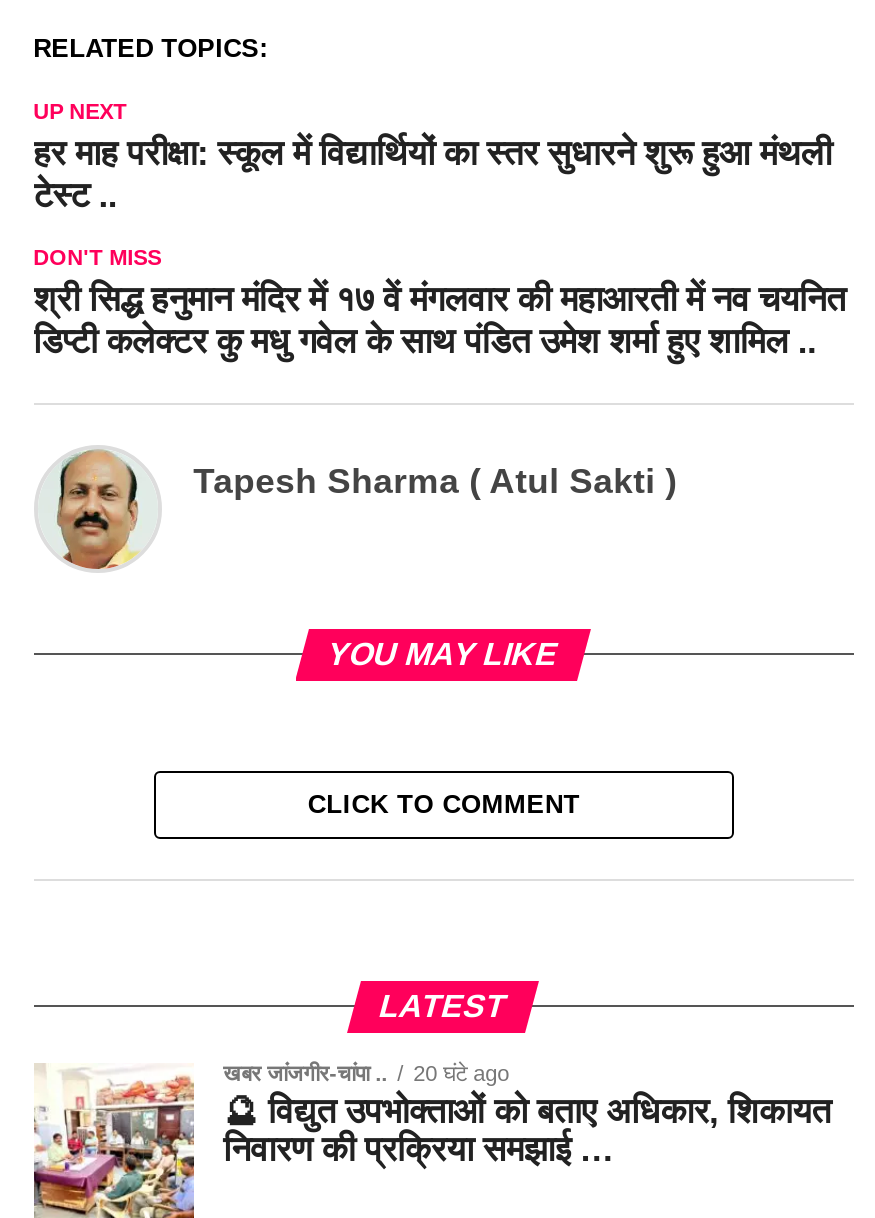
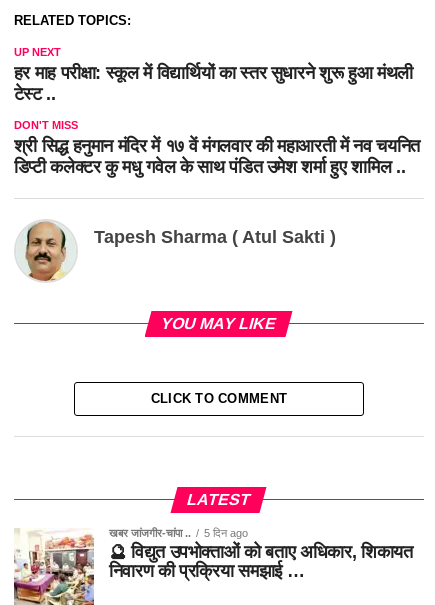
[223,1062,509,1086] खबर जांजगीर-चांपा .. 20 घंटे ago -> [109,527,248,539] खबर जांजगीर-चांपा .. 5 दिन ago

